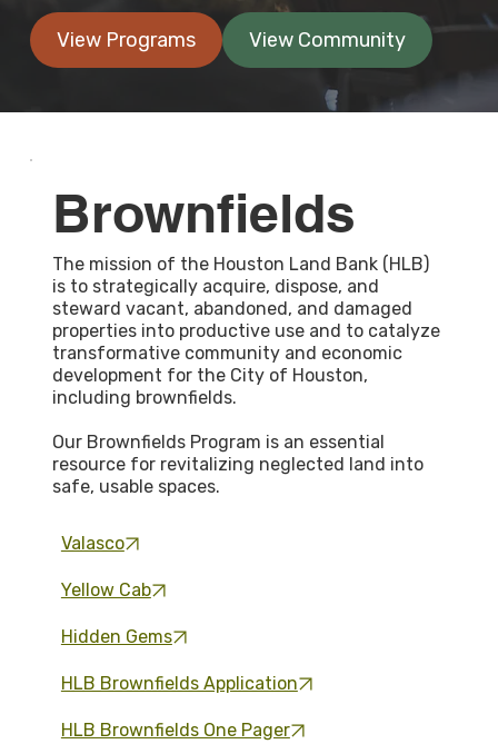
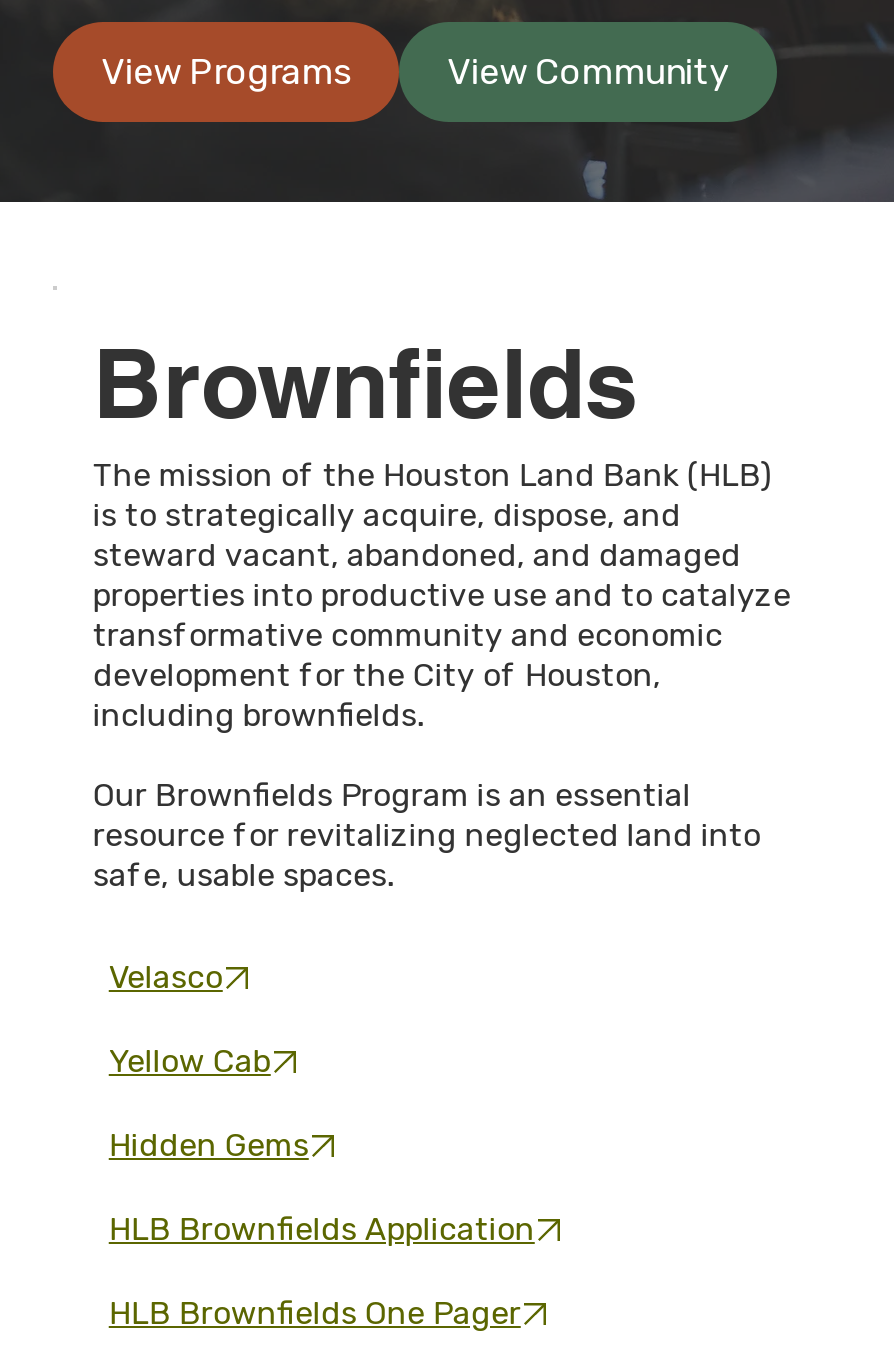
[61,533,124,554] Valasco -> [109,959,223,997] Velasco

